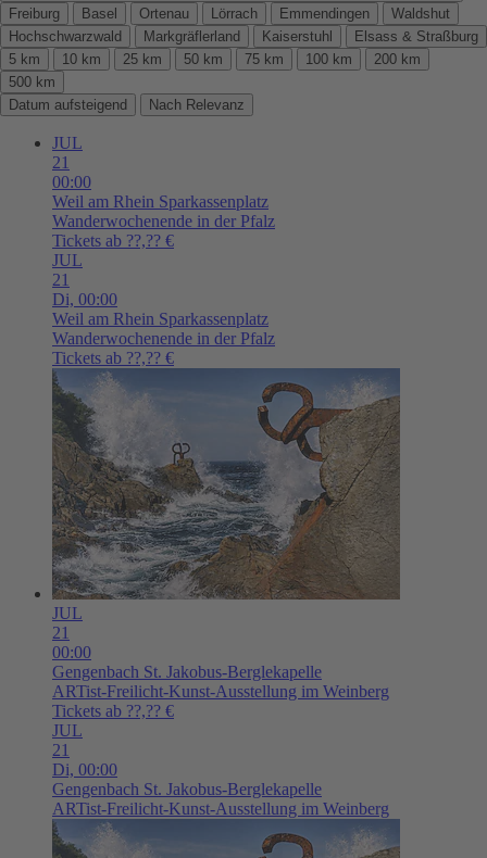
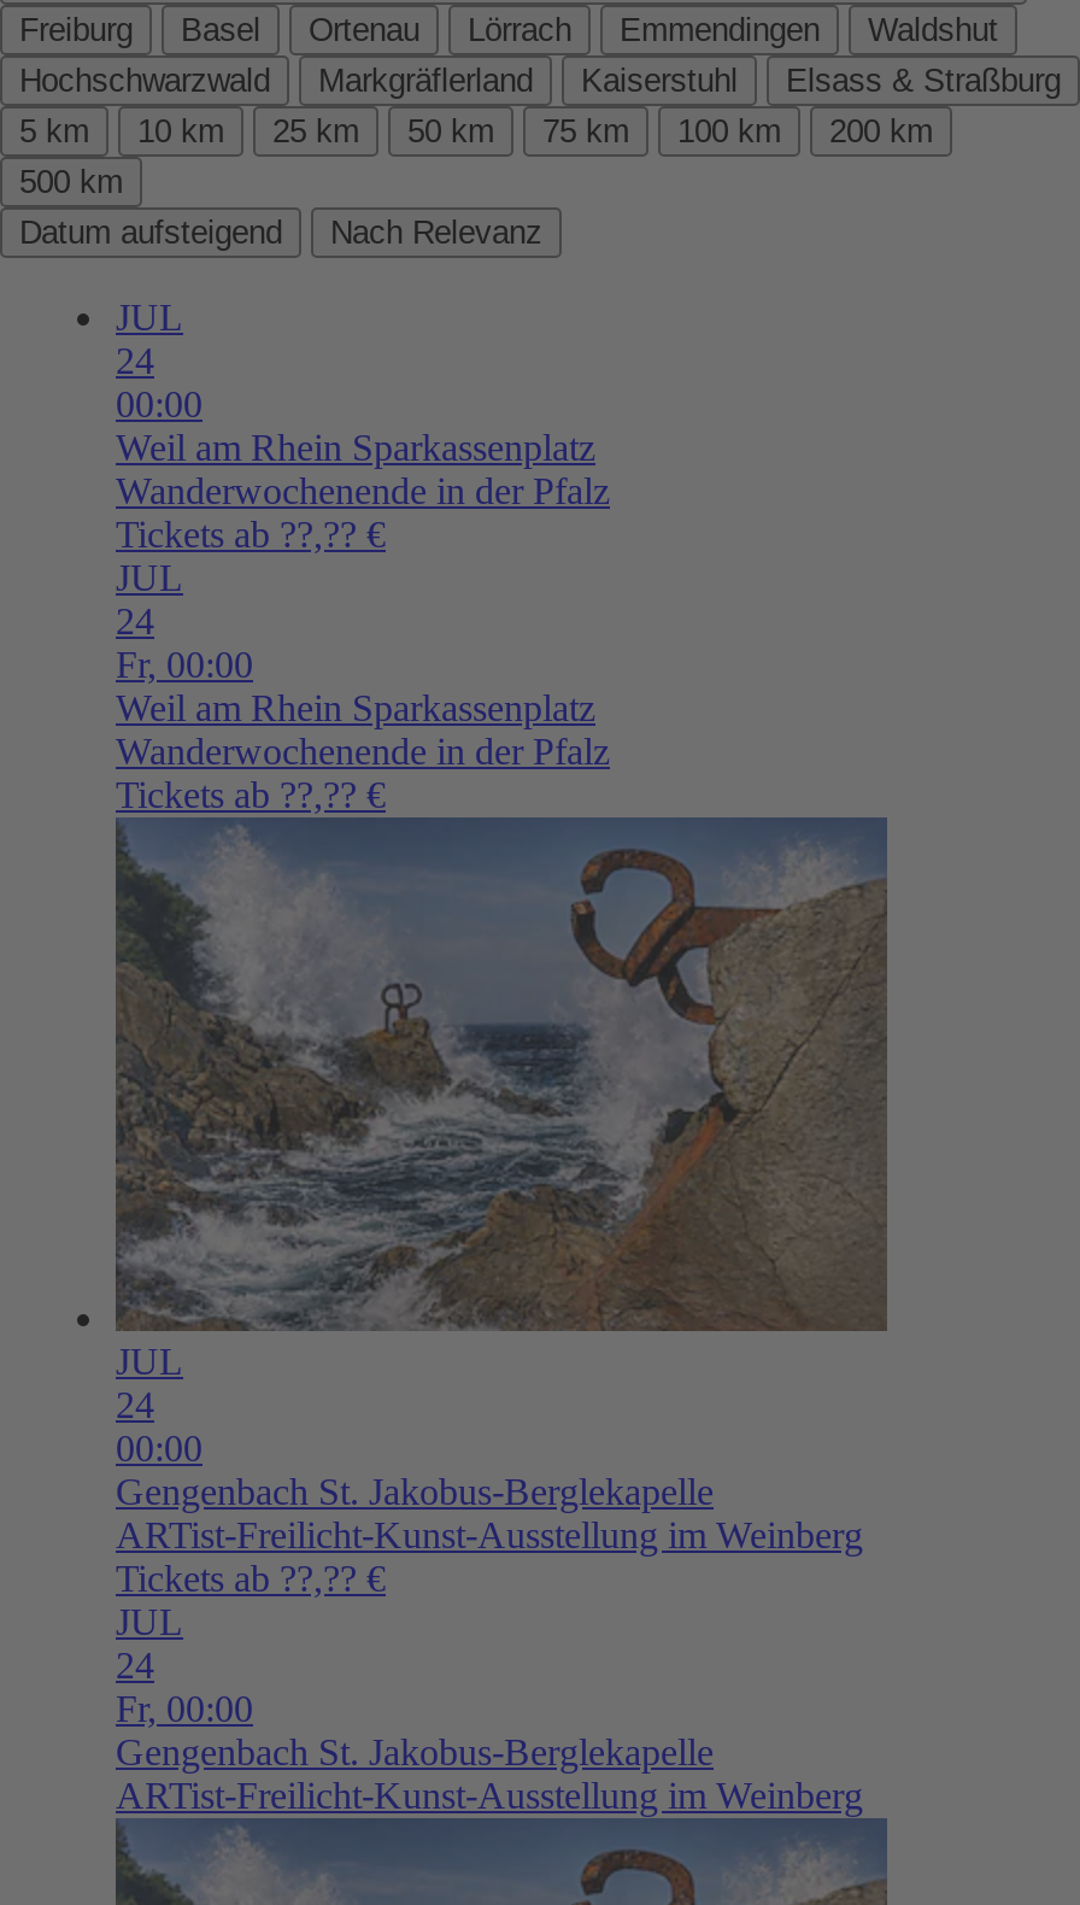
[52,153,70,171] 21 -> [116,340,154,381] 24
[52,270,117,308] 21 | Di, 00:00 -> [116,600,253,684] 24 | Fr, 00:00
[52,623,70,642] 21 -> [116,1384,154,1425] 24
[52,740,117,778] 21 | Di, 00:00 -> [116,1644,253,1728] 24 | Fr, 00:00

